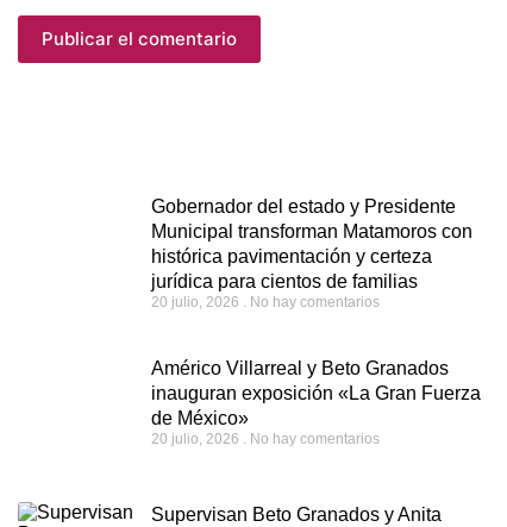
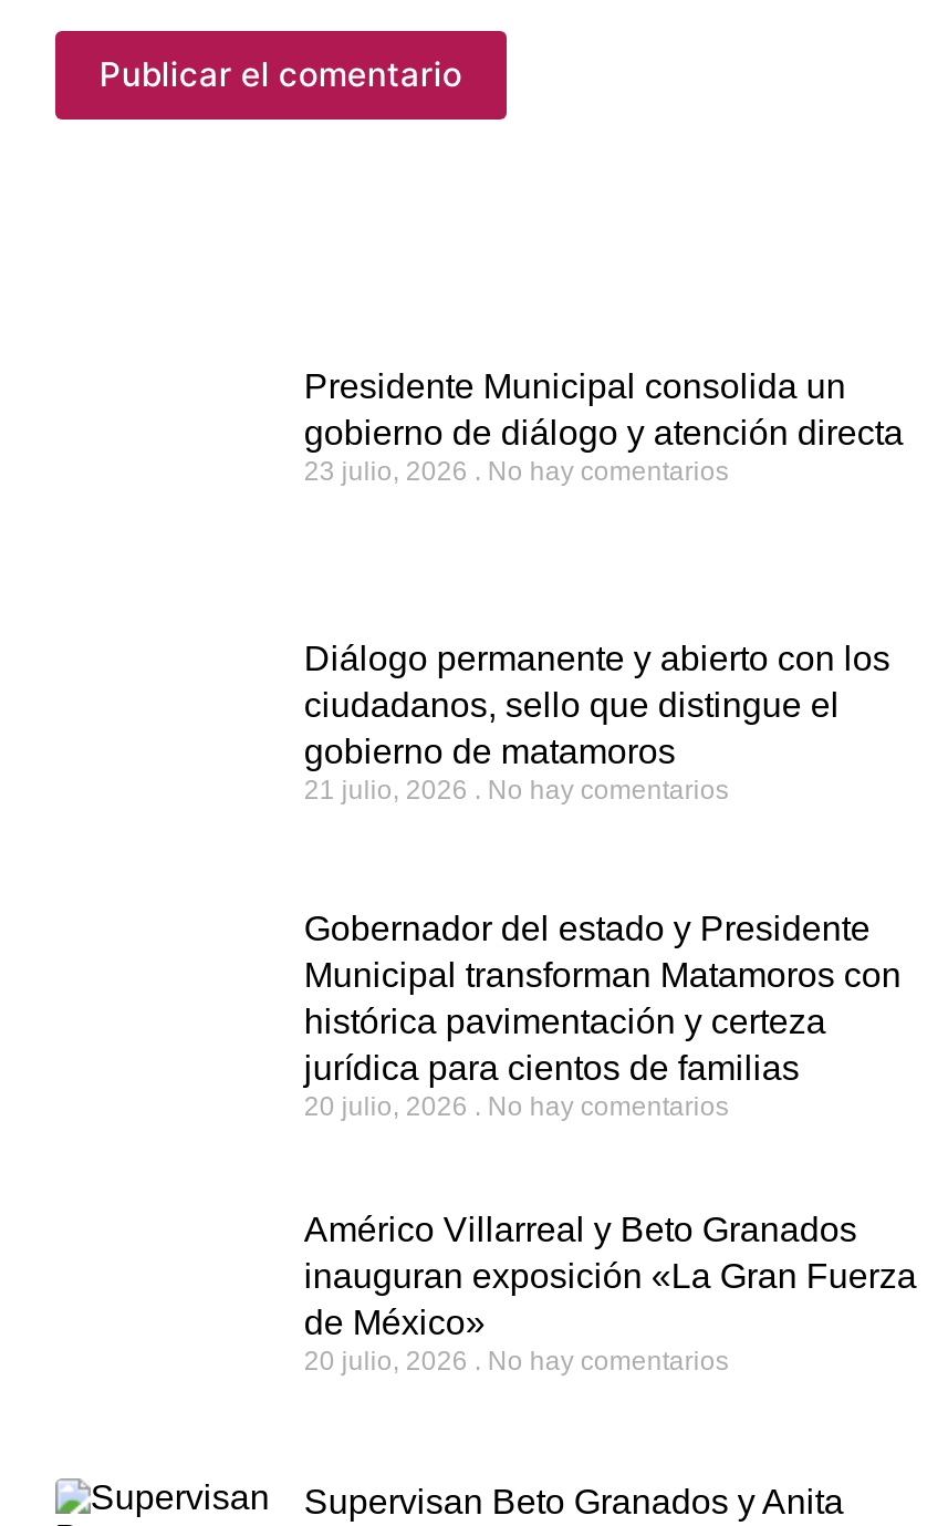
none -> [304,367,904,487] Presidente Municipal consolida un | gobierno de diálogo y atención directa | 23 julio, 2026 No hay comentarios
none -> [304,639,890,804] Diálogo permanente y abierto con los | ciudadanos, sello que distingue el | gobierno de matamoros | 21 julio, 2026 No hay comentarios

